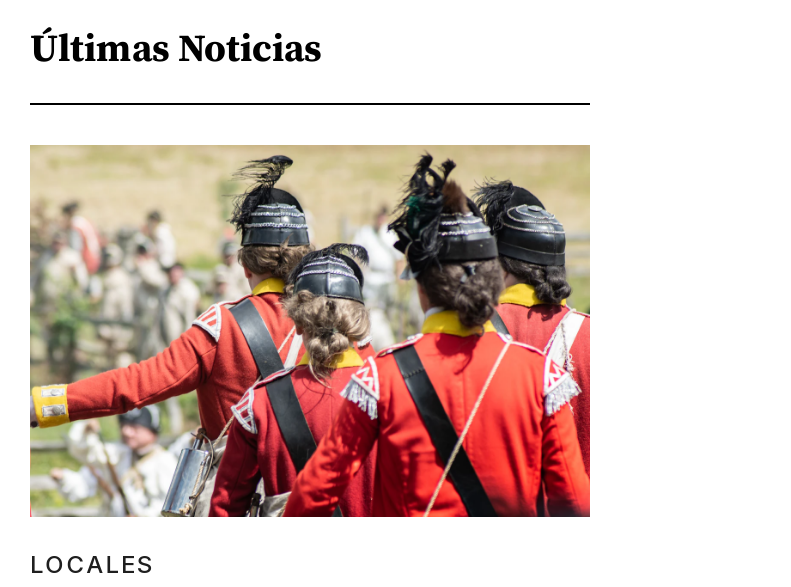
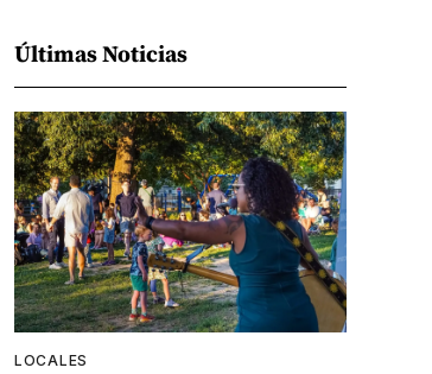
[28,145,592,519] [image] -> [13,110,348,334] [image]

